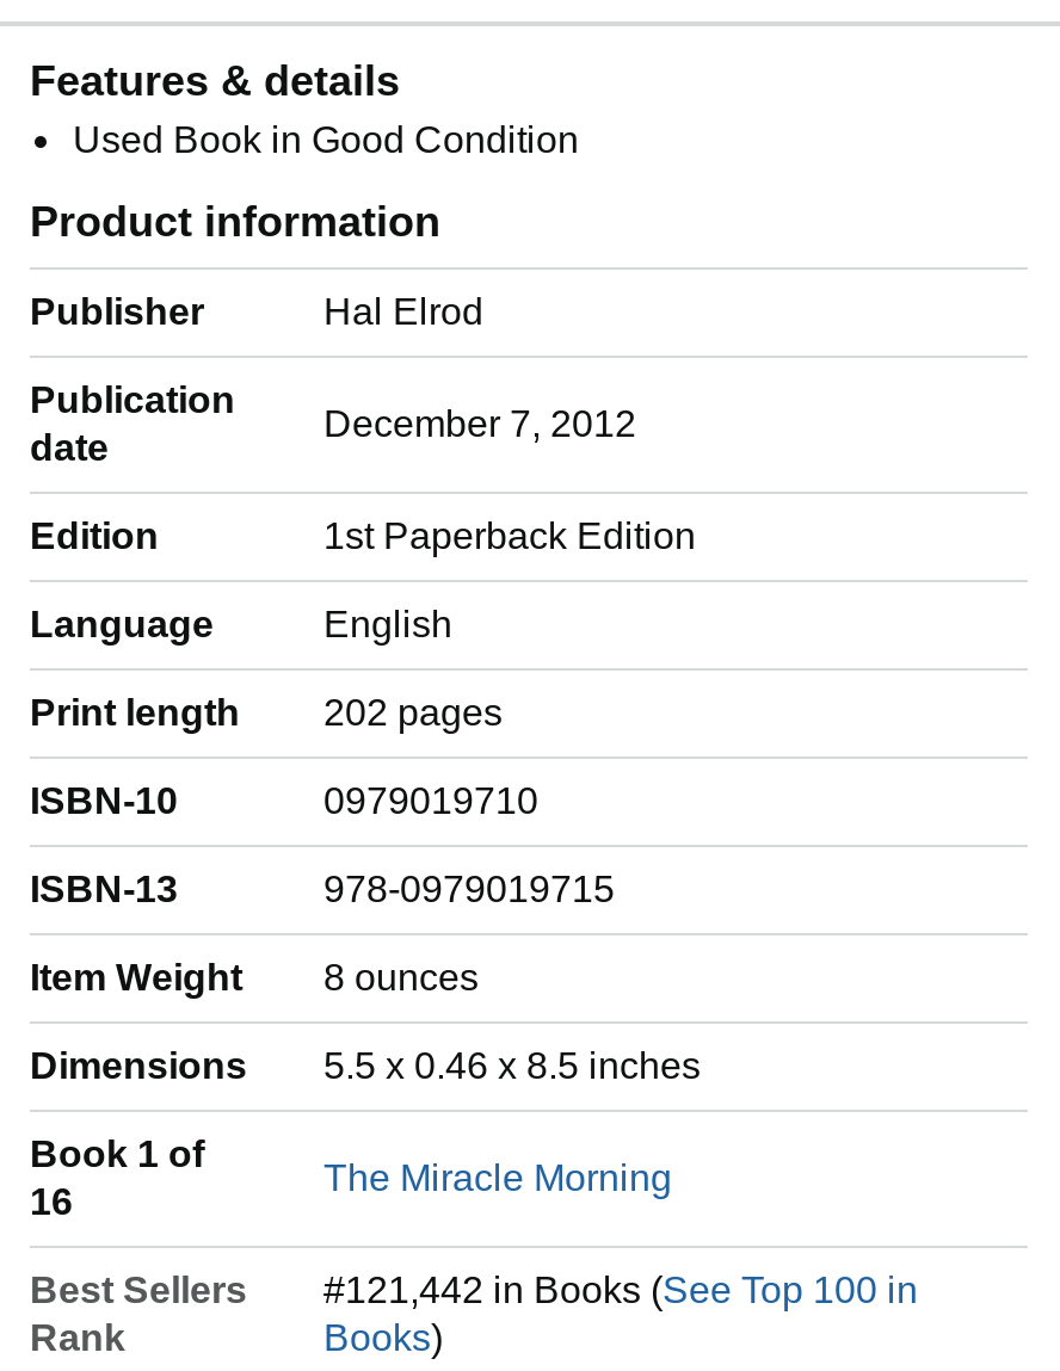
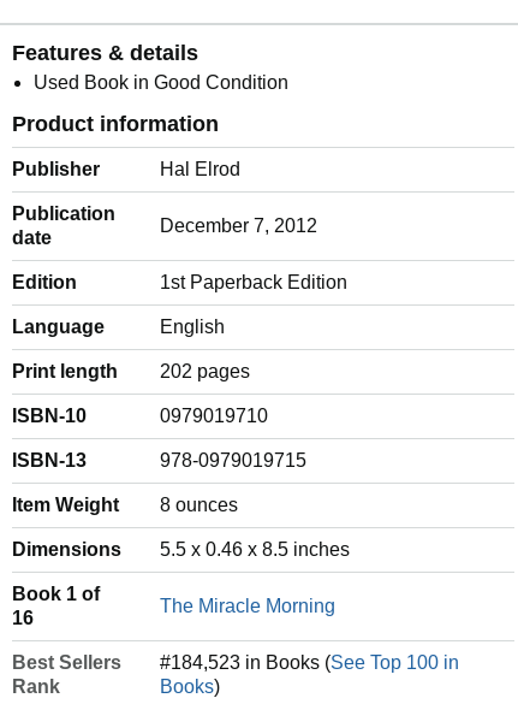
[323,1269,918,1310] #121,442 in Books (See Top 100 in -> [160,652,459,673] #184,523 in Books (See Top 100 in

